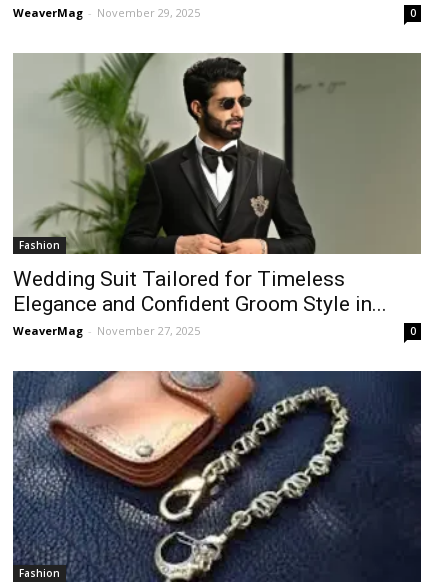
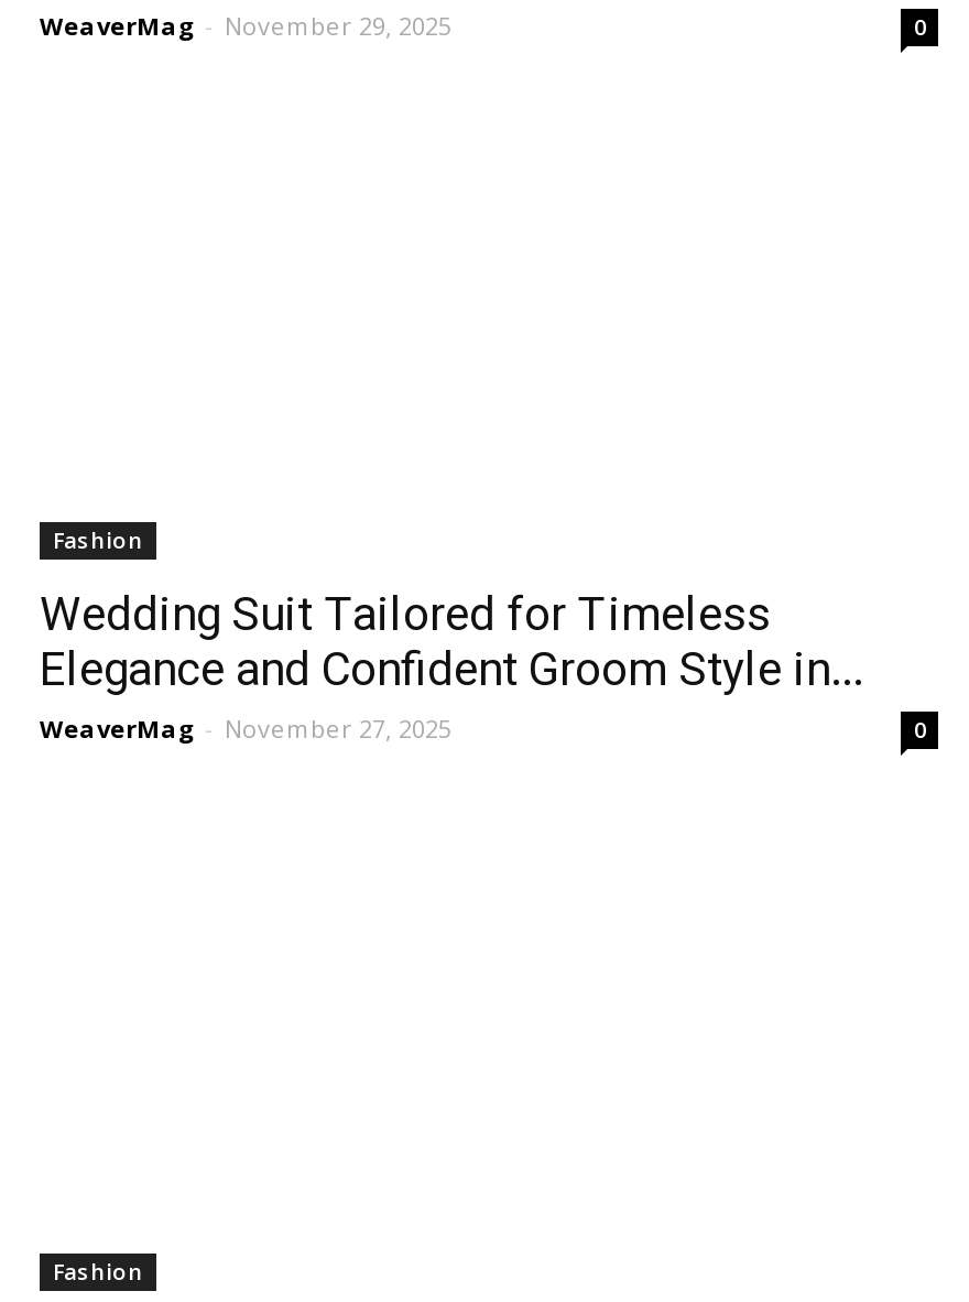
[13,52,422,255] [image] -> none
[12,370,422,583] [image] -> none

